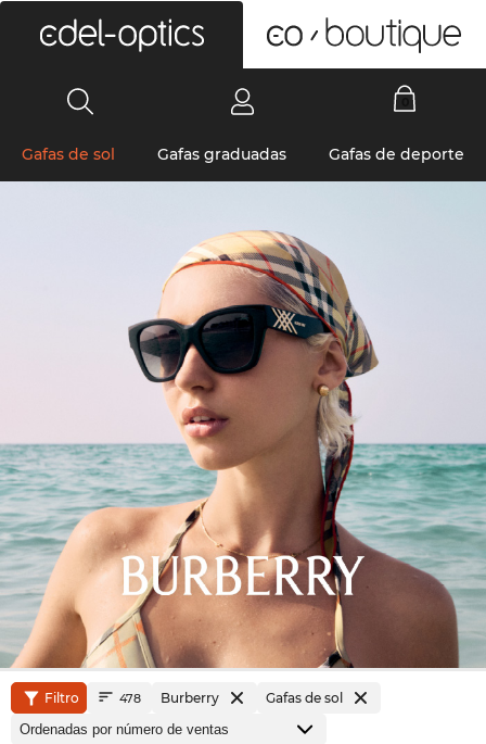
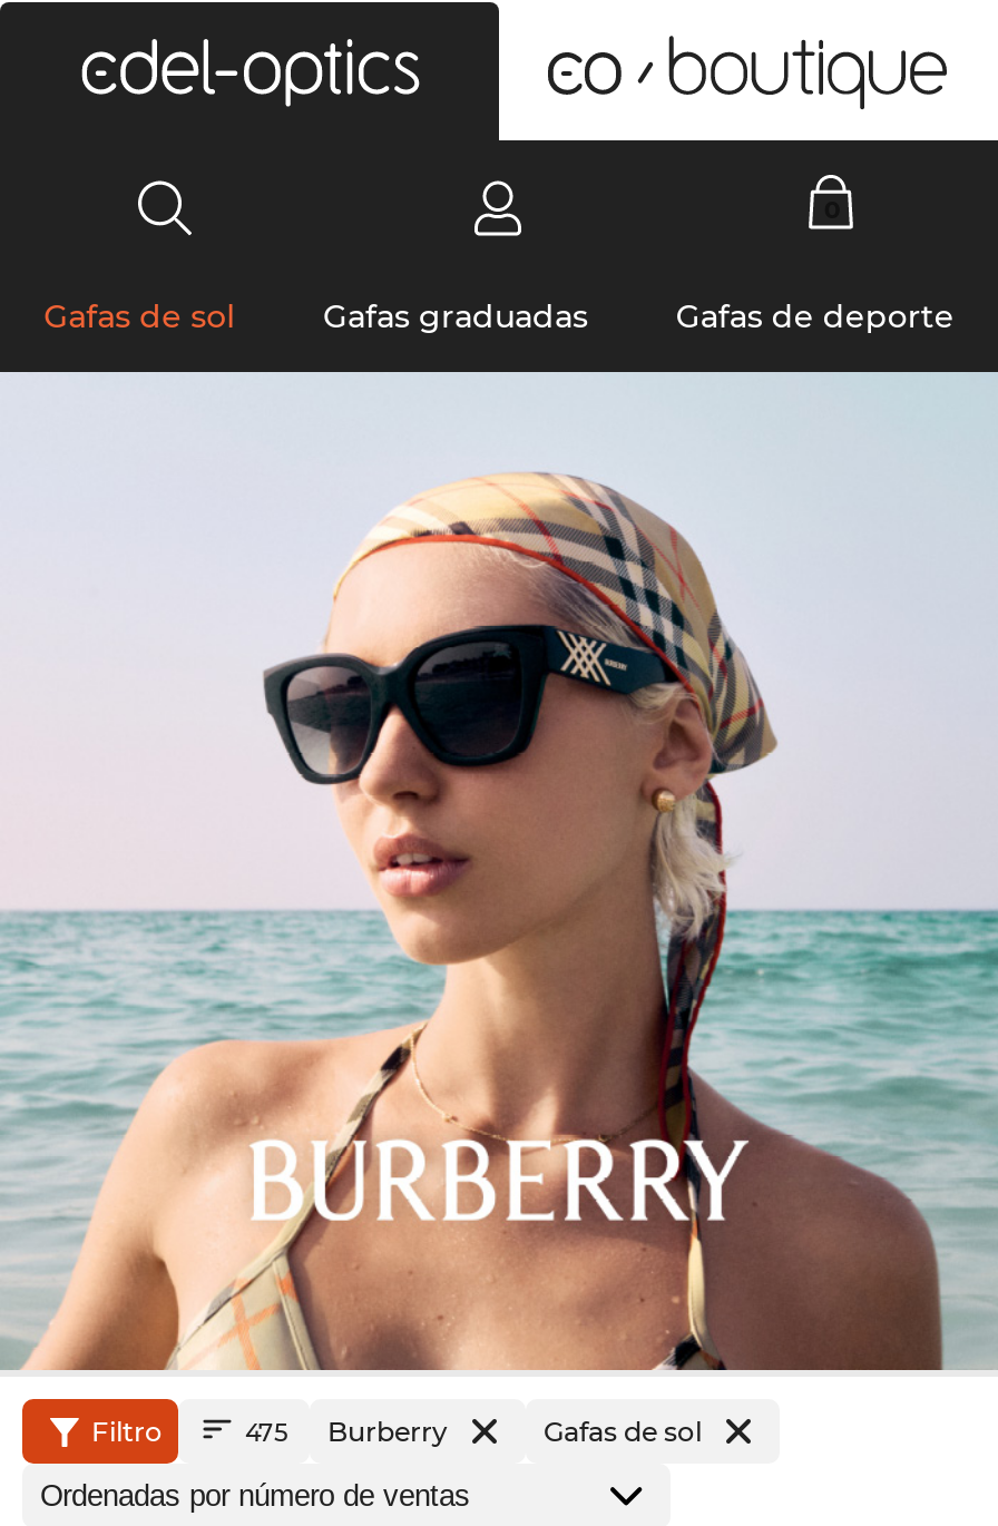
[119,690,219,706] 478 Burberry -> [245,1415,448,1448] 475 Burberry

